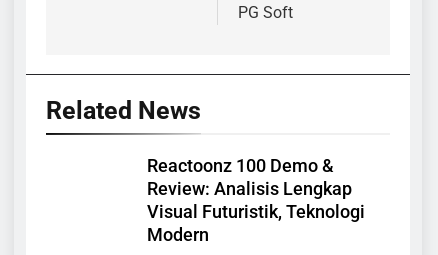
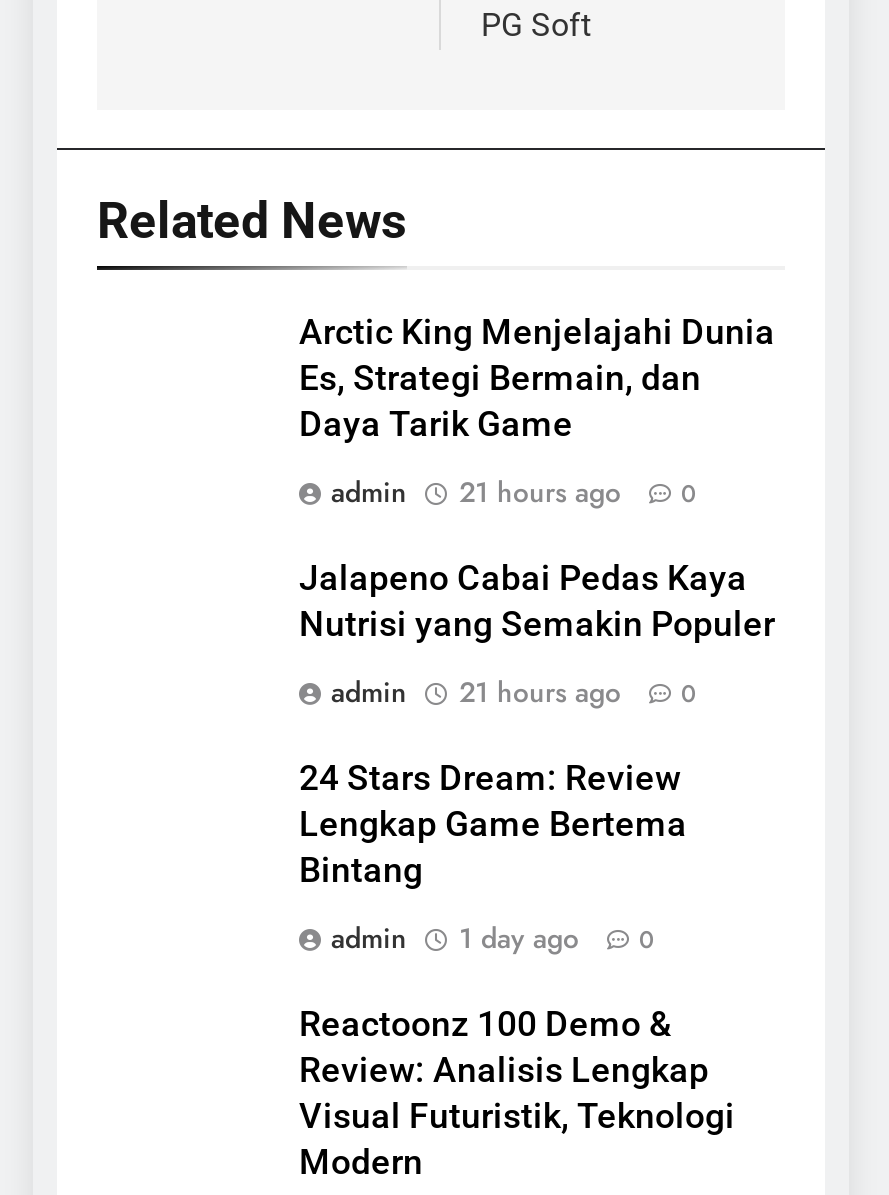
none -> [299,312,775,958] Arctic King Menjelajahi Dunia | Es, Strategi Bermain, dan | Daya Tarik Game | admin | 21 hours ago | 0 | Jalapeno Cabai Pedas Kaya | Nutrisi yang Semakin Populer | admin | 21 hours ago | 0 | 24 Stars Dream: Review | Lengkap Game Bertema | Bintang | admin | 1 day ago | 0

